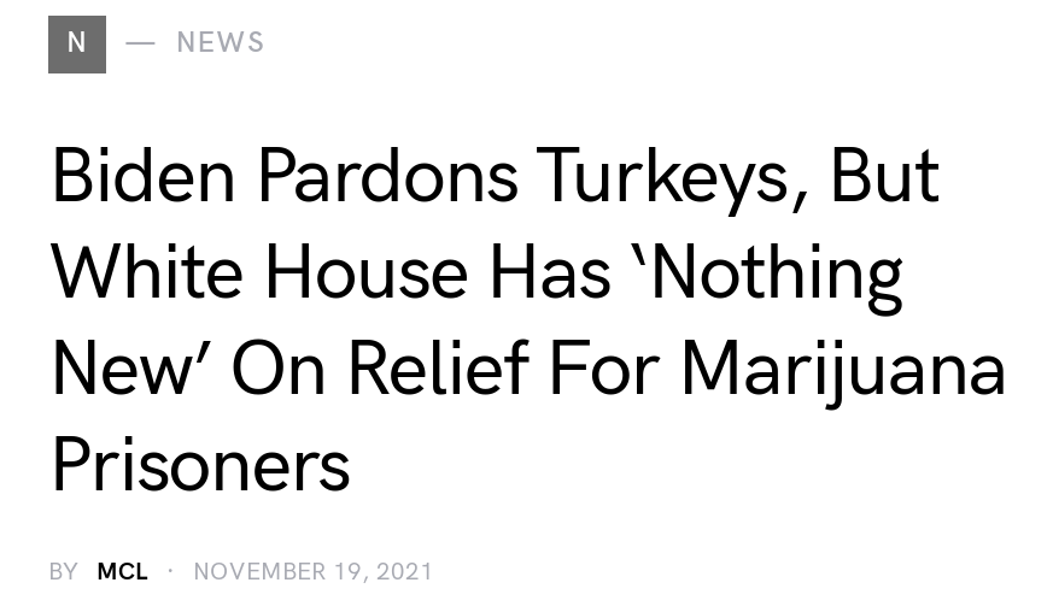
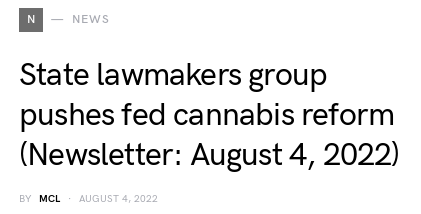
[48,131,1007,514] Biden Pardons Turkeys, But | White House Has ‘Nothing | New’ On Relief For Marijuana | Prisoners -> [19,56,400,175] State lawmakers group | pushes fed cannabis reform | (Newsletter: August 4, 2022)
[48,558,434,587] BY MCL NOVEMBER 19, 2021 -> [19,193,158,205] BY MCL AUGUST 4, 2022

